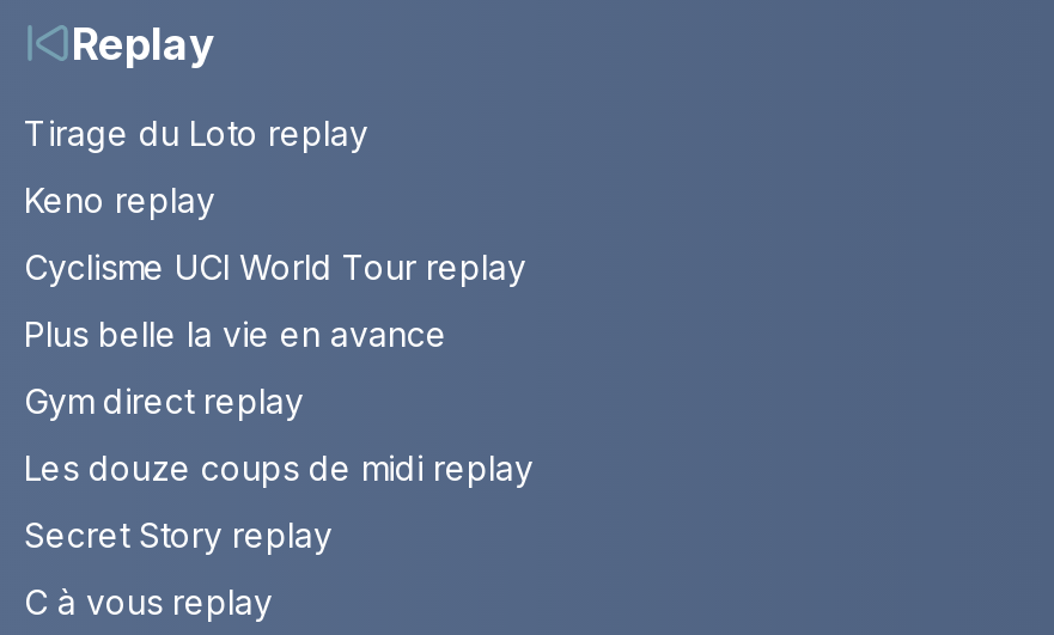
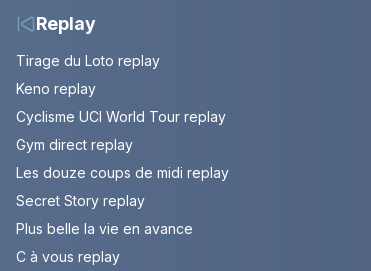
moved [24,313,447,354] -> [16,220,193,237]: Plus belle la vie en avance
moved [24,380,534,555] -> [16,136,229,209]: Gym direct replay | Les douze coups de midi replay | Secret Story replay

